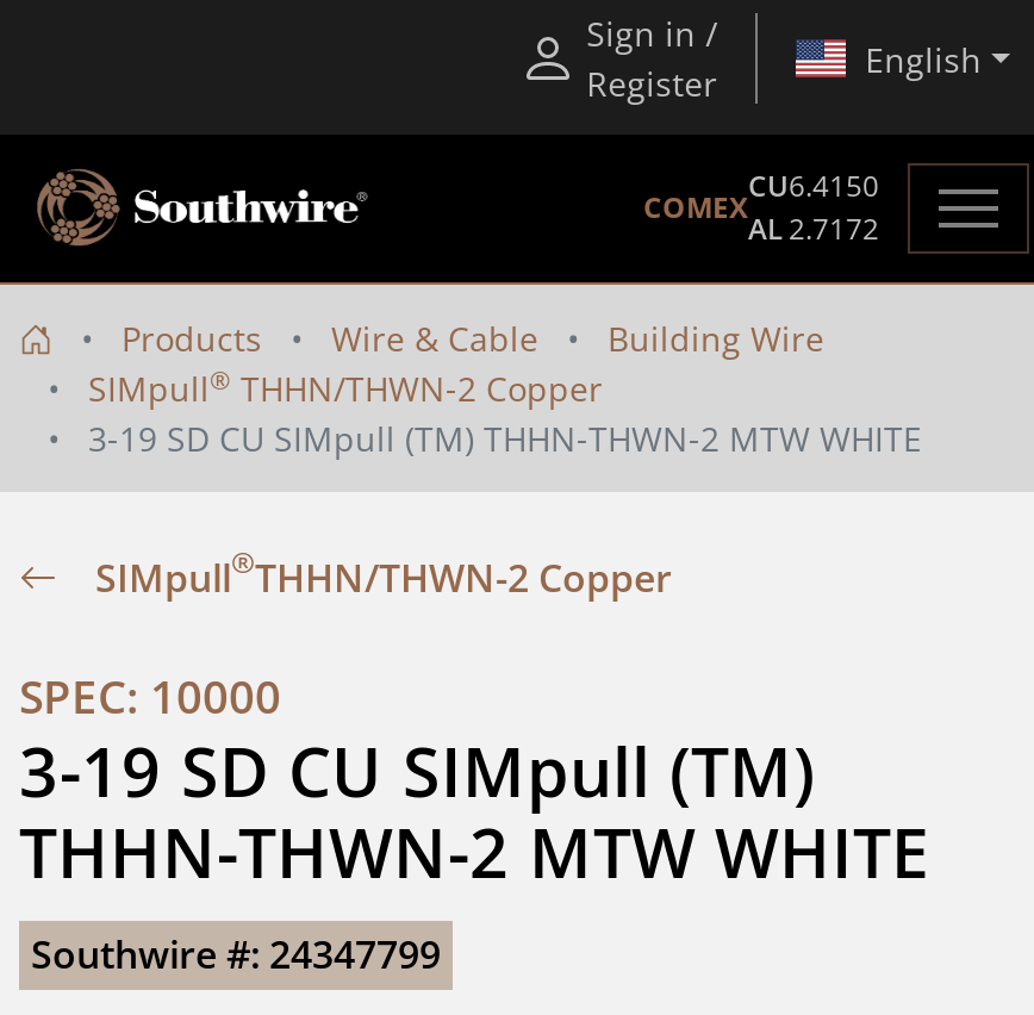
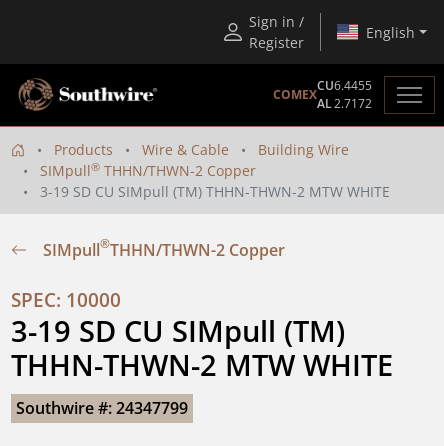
[748,166,879,206] CU6.4150 -> [317,77,372,94] CU6.4455

